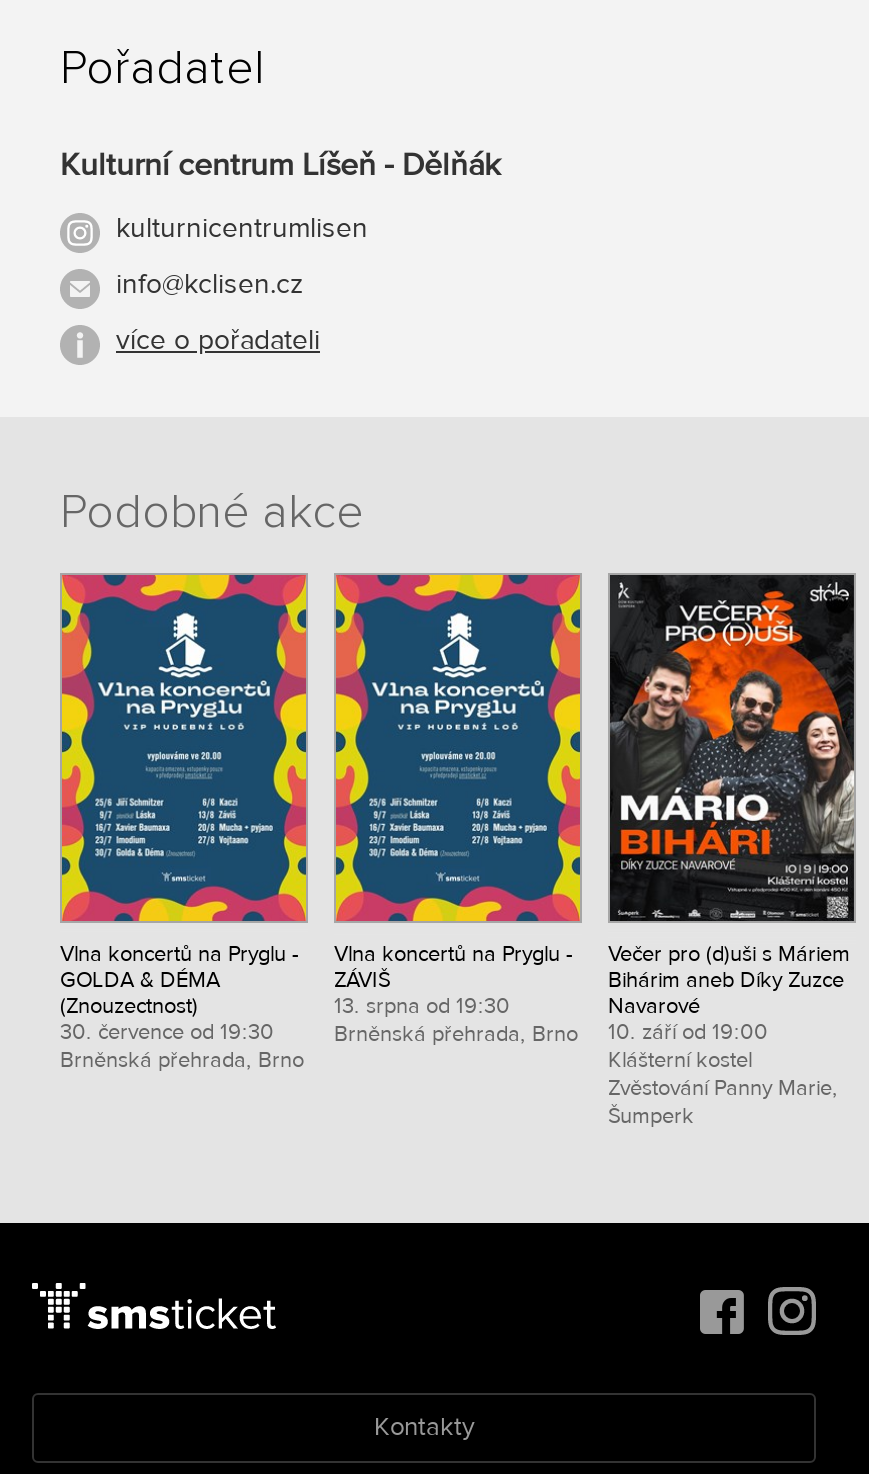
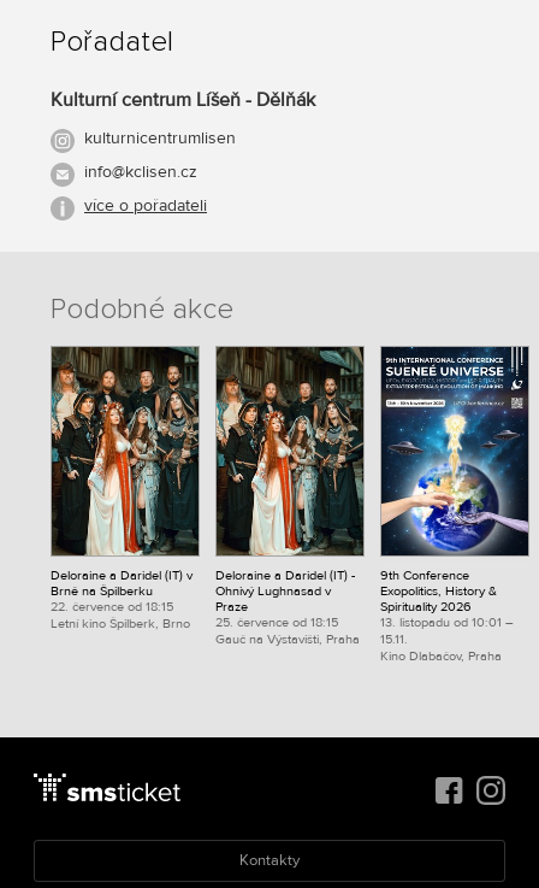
[60,573,308,1072] [image] | Vlna koncertů na Pryglu - | GOLDA & DÉMA | (Znouzectnost) | 30. července od 19:30 | Brněnská přehrada, Brno -> [51,346,200,631] [image] | Deloraine a Daridel (IT) v | Brně na Špilberku | 22. července od 18:15 | Letní kino Špilberk, Brno
[334,573,582,1046] [image] | Vlna koncertů na Pryglu - | ZÁVIŠ | 13. srpna od 19:30 | Brněnská přehrada, Brno -> [215,346,365,647] [image] | Deloraine a Daridel (IT) - | Ohnivý Lughnasad v | Praze | 25. července od 18:15 | Gauč na Výstavišti, Praha
[608,575,856,1128] [image] | Večer pro (d)uši s Máriem | Bihárim aneb Díky Zuzce | Navarové | 10. září od 19:00 | Klášterní kostel | Zvěstování Panny Marie, | Šumperk -> [380,347,529,664] [image] | 9th Conference | Exopolitics, History & | Spirituality 2026 | 13. listopadu od 10:01 – | 15.11. | Kino Dlabačov, Praha

